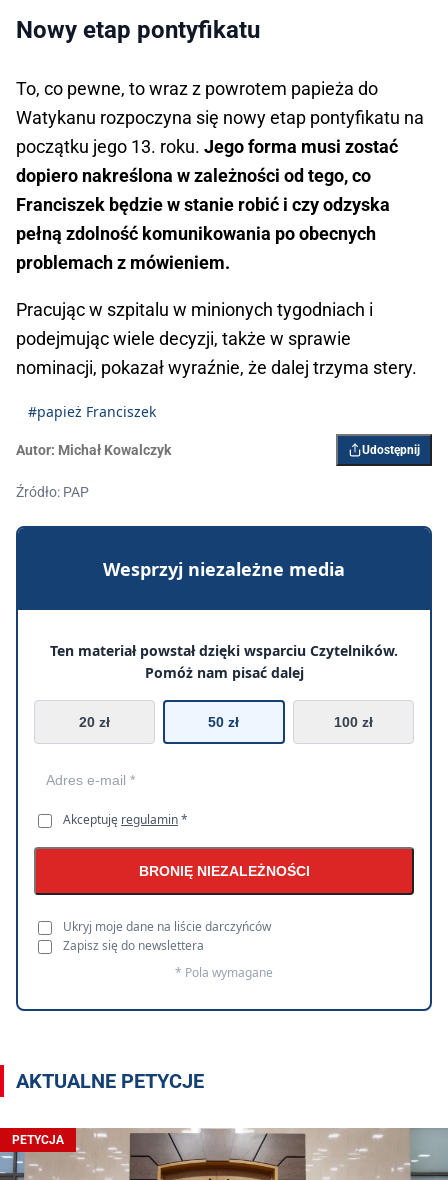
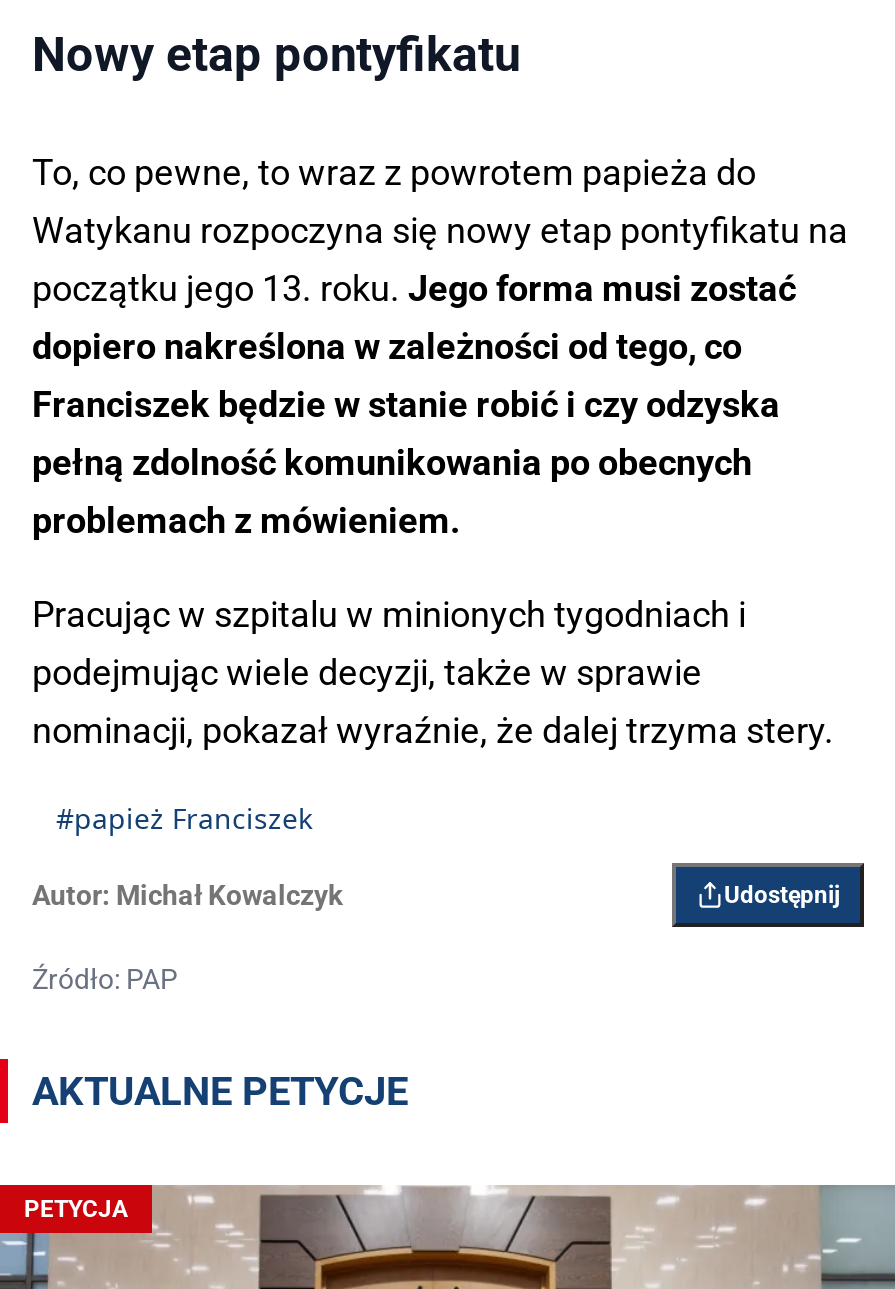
[15,525,433,1012] [image] | Wesprzyj niezależne media | Ten materiał powstał dzięki wsparciu Czytelników. | Pomóż nam pisać dalej | 20 zł | 50 zł | 100 zł -> none
[63,811,309,981] Akceptuję regulamin * | BRONIĘ NIEZALEŻNOŚCI | Ukryj moje dane na liście darczyńców | Zapisz się do newslettera | * Pola wymagane -> none

